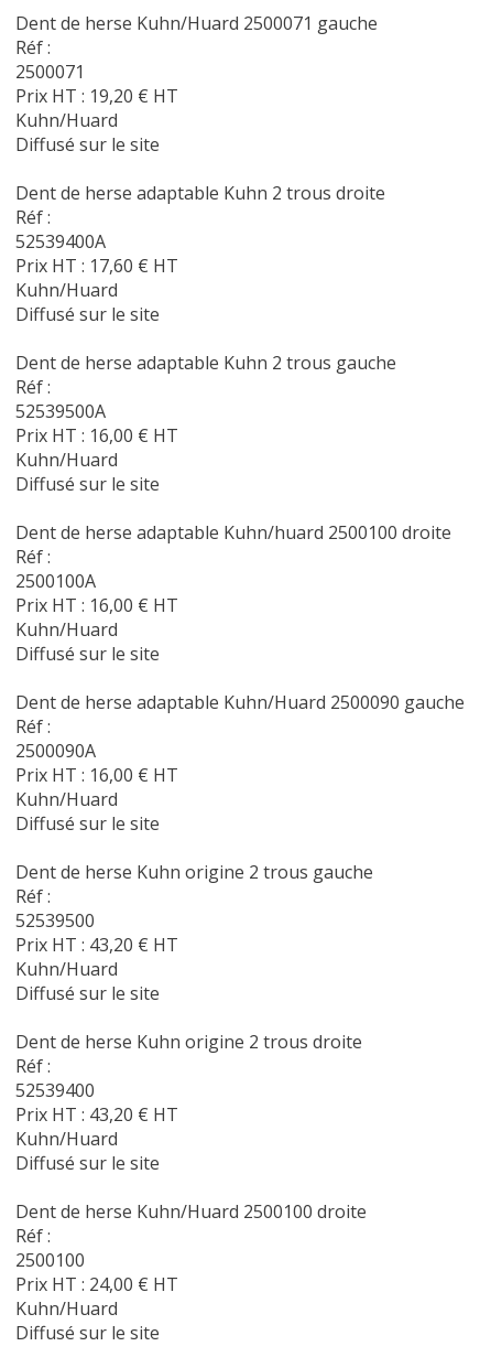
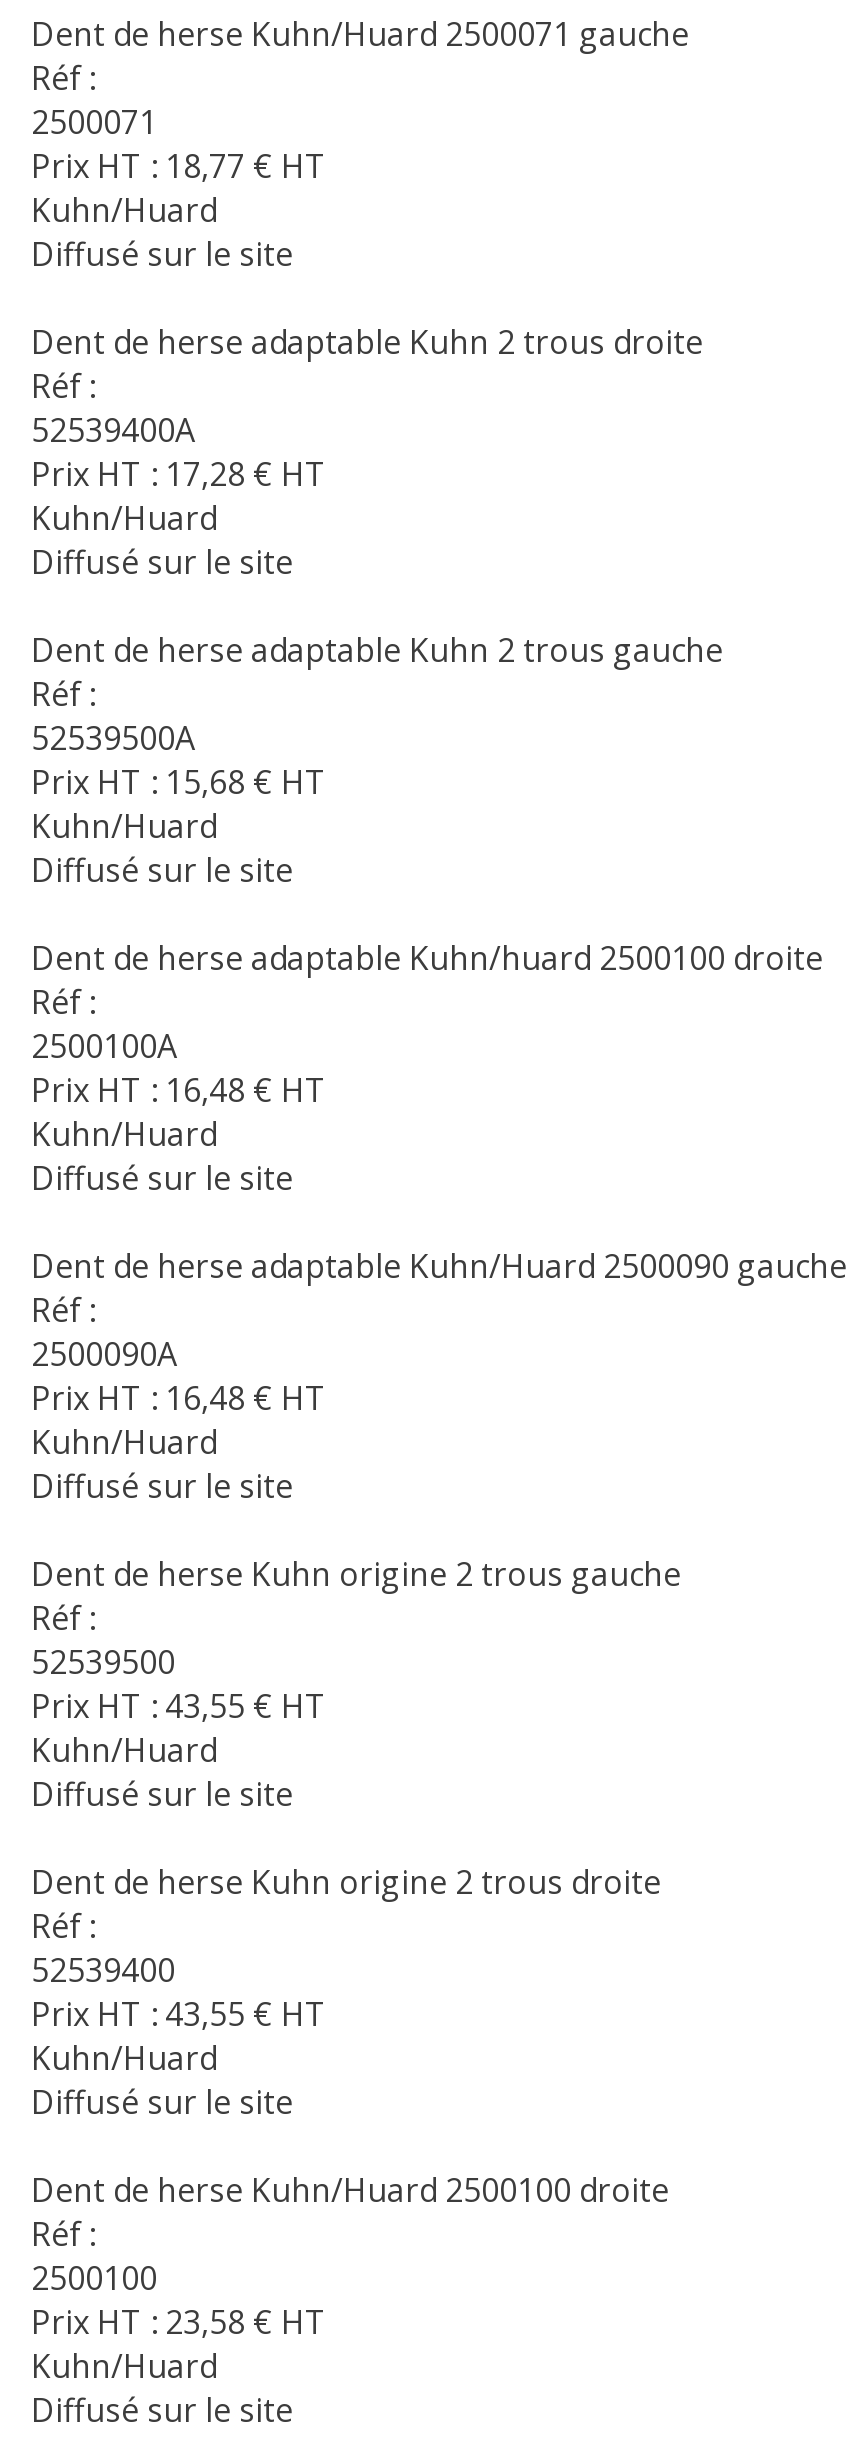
[15,83,178,108] Prix HT : 19,20 € HT -> [31,143,327,187] Prix HT : 18,77 € HT
[15,253,178,277] Prix HT : 17,60 € HT -> [31,451,327,495] Prix HT : 17,28 € HT
[15,423,178,447] Prix HT : 16,00 € HT -> [31,759,327,803] Prix HT : 15,68 € HT
[15,593,178,617] Prix HT : 16,00 € HT -> [31,1067,327,1111] Prix HT : 16,48 € HT
[15,762,178,787] Prix HT : 16,00 € HT -> [31,1375,327,1419] Prix HT : 16,48 € HT
[15,932,178,956] Prix HT : 43,20 € HT -> [31,1683,327,1727] Prix HT : 43,55 € HT
[15,1102,178,1126] Prix HT : 43,20 € HT -> [31,1991,327,2035] Prix HT : 43,55 € HT
[15,1272,178,1296] Prix HT : 24,00 € HT -> [31,2299,327,2343] Prix HT : 23,58 € HT

